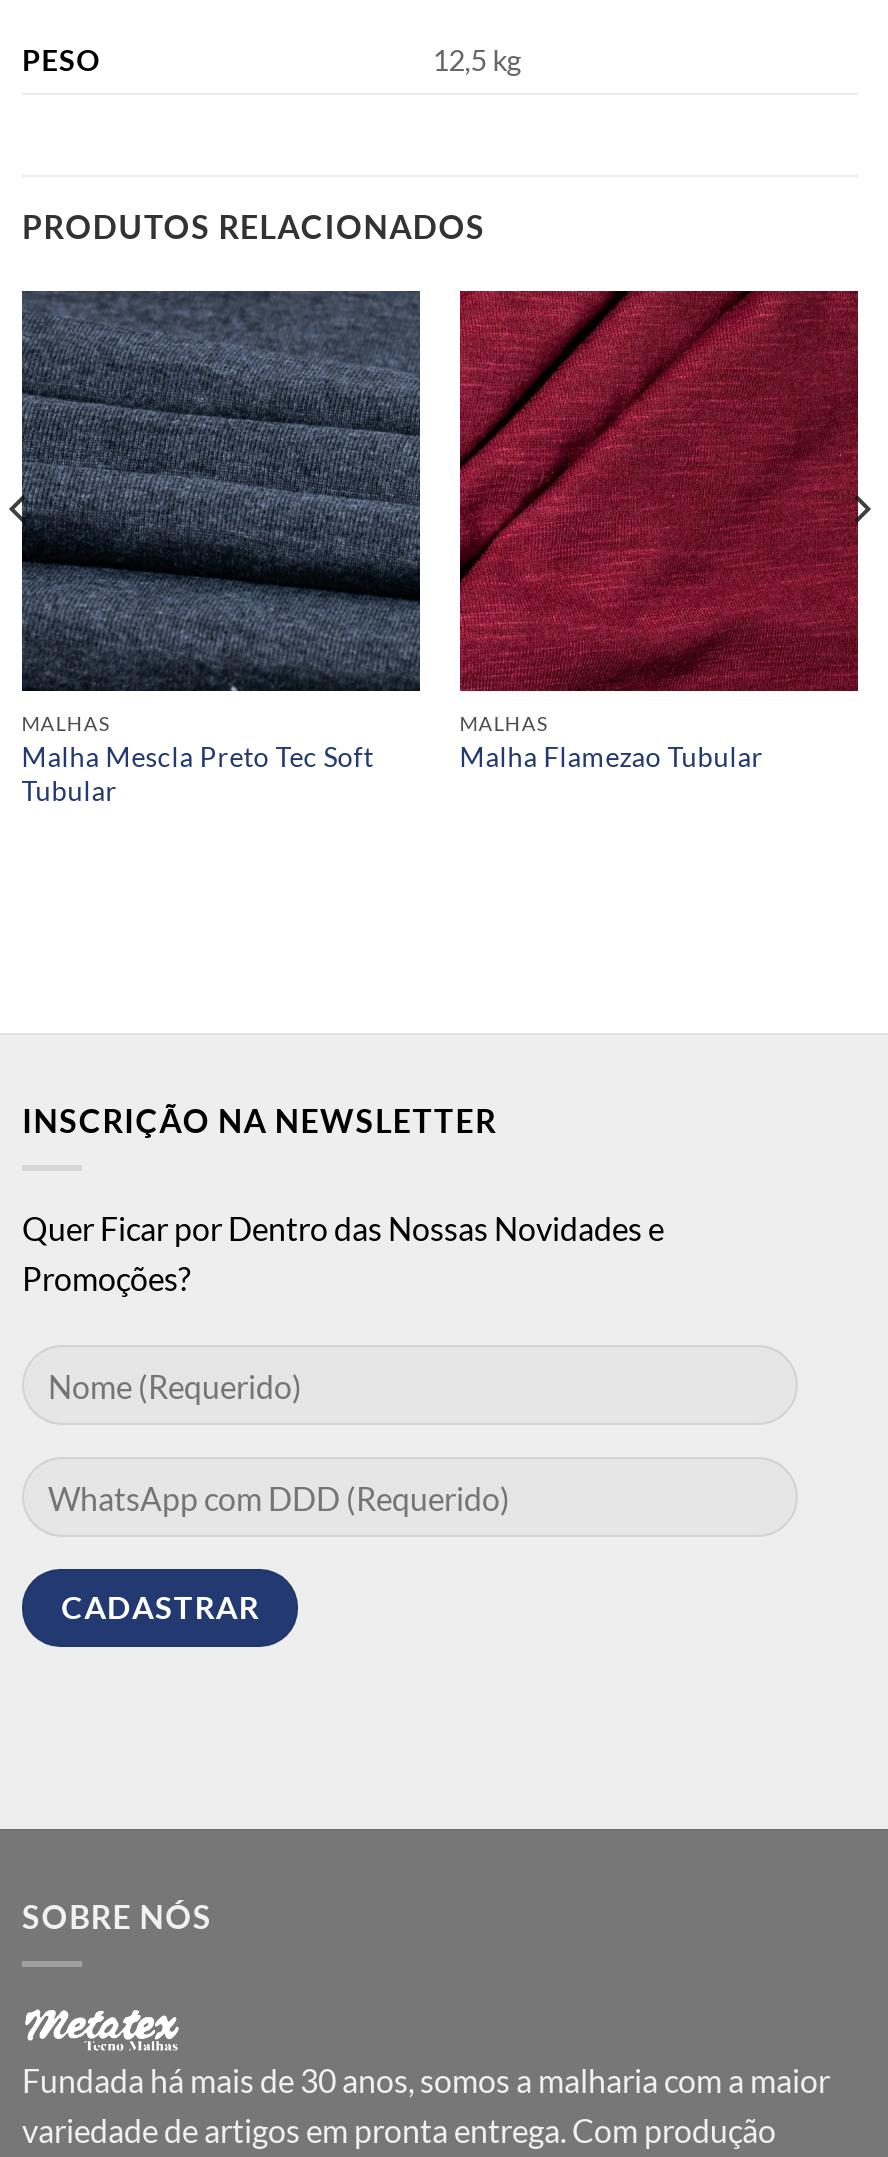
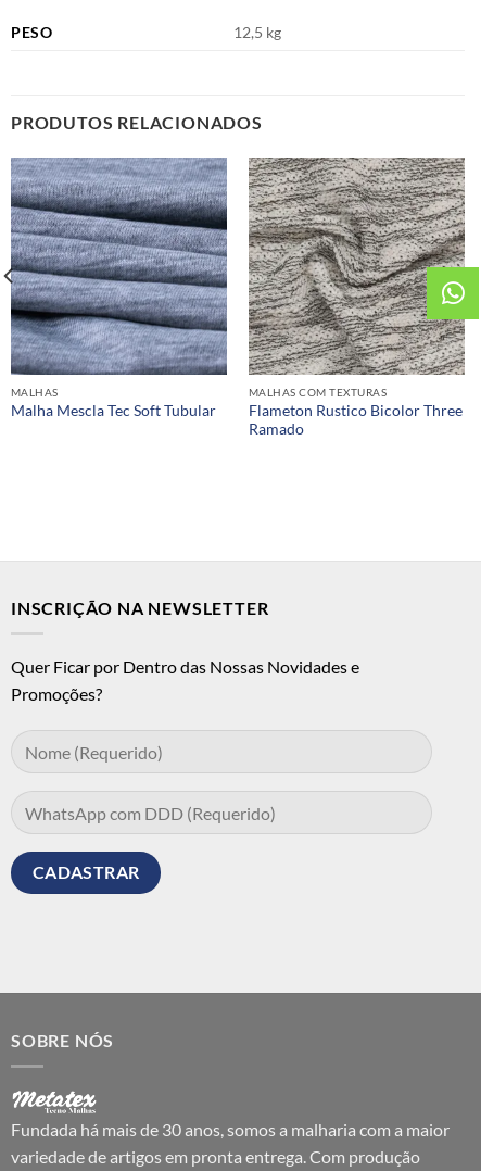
[20,291,422,807] [image] | Malha Mescla Preto Tec Soft | Tubular -> [10,156,228,420] [image] | Malha Mescla Tec Soft Tubular
[458,289,882,774] [image] | MALHAS | Malha Flamezao Tubular -> [248,156,478,438] [image] | MALHAS COM TEXTURAS | Flameton Rustico Bicolor Three | Ramado

